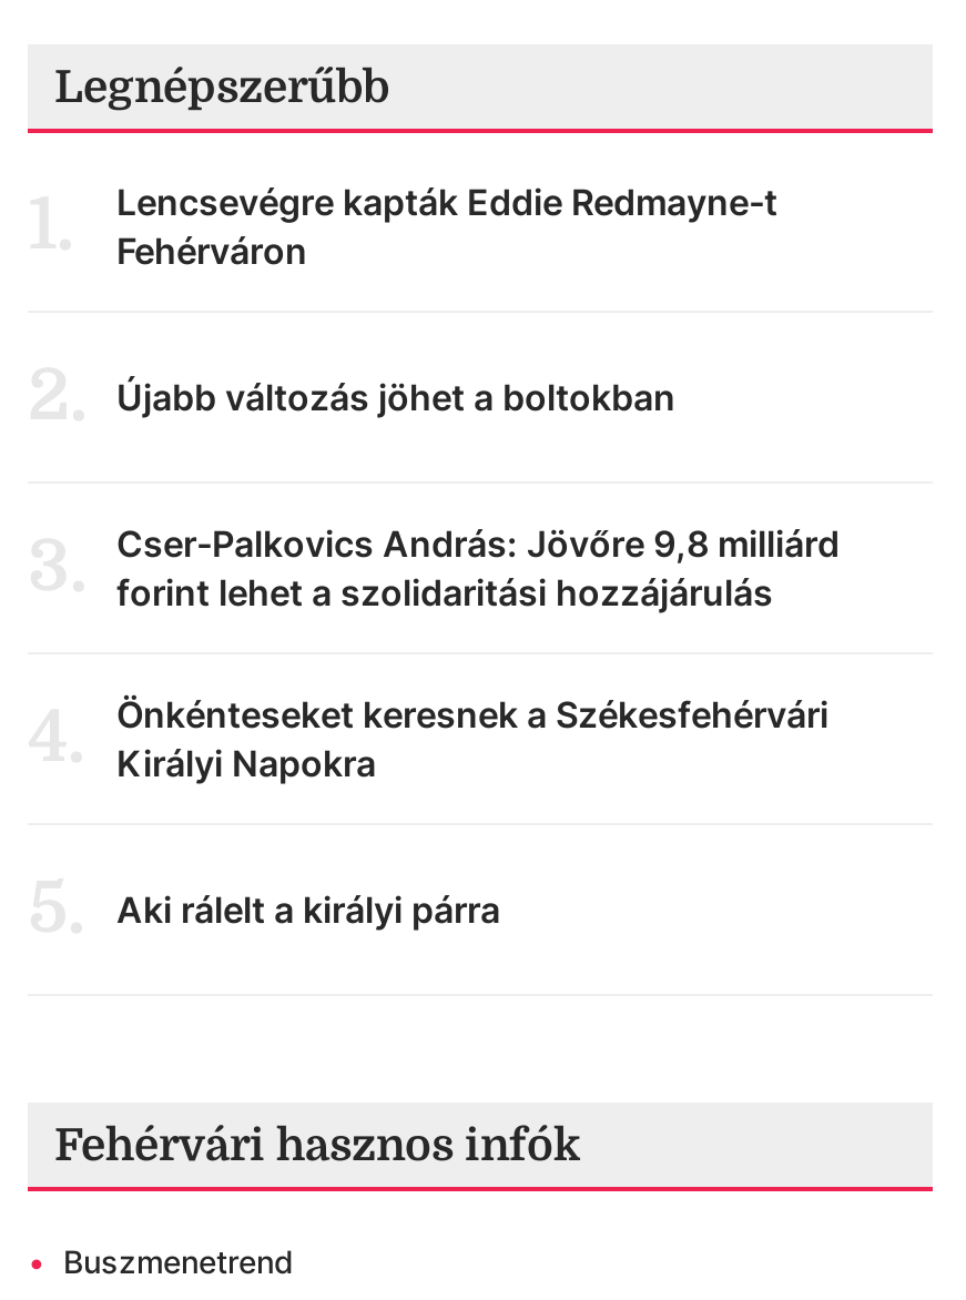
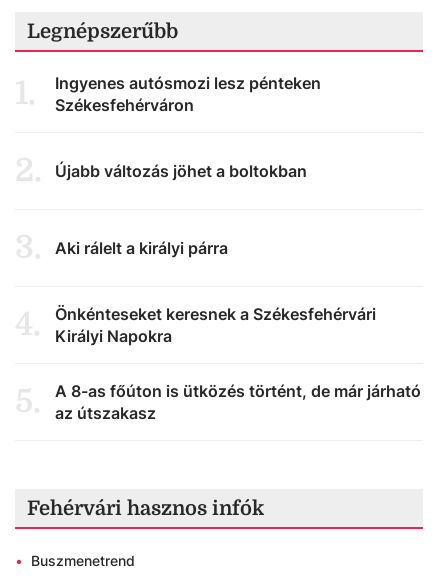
[116,180,777,273] Lencsevégre kapták Eddie Redmayne-t | Fehérváron -> [55,73,321,115] Ingyenes autósmozi lesz pénteken | Székesfehérváron
[116,521,840,615] Cser-Palkovics András: Jövőre 9,8 milliárd | forint lehet a szolidaritási hozzájárulás -> none
none -> [55,381,421,423] A 8-as főúton is ütközés történt, de már járható | az útszakasz
moved [116,887,500,932] -> [55,238,228,258]: Aki rálelt a királyi párra

